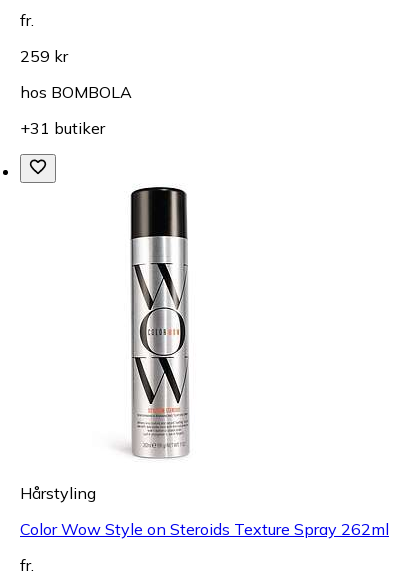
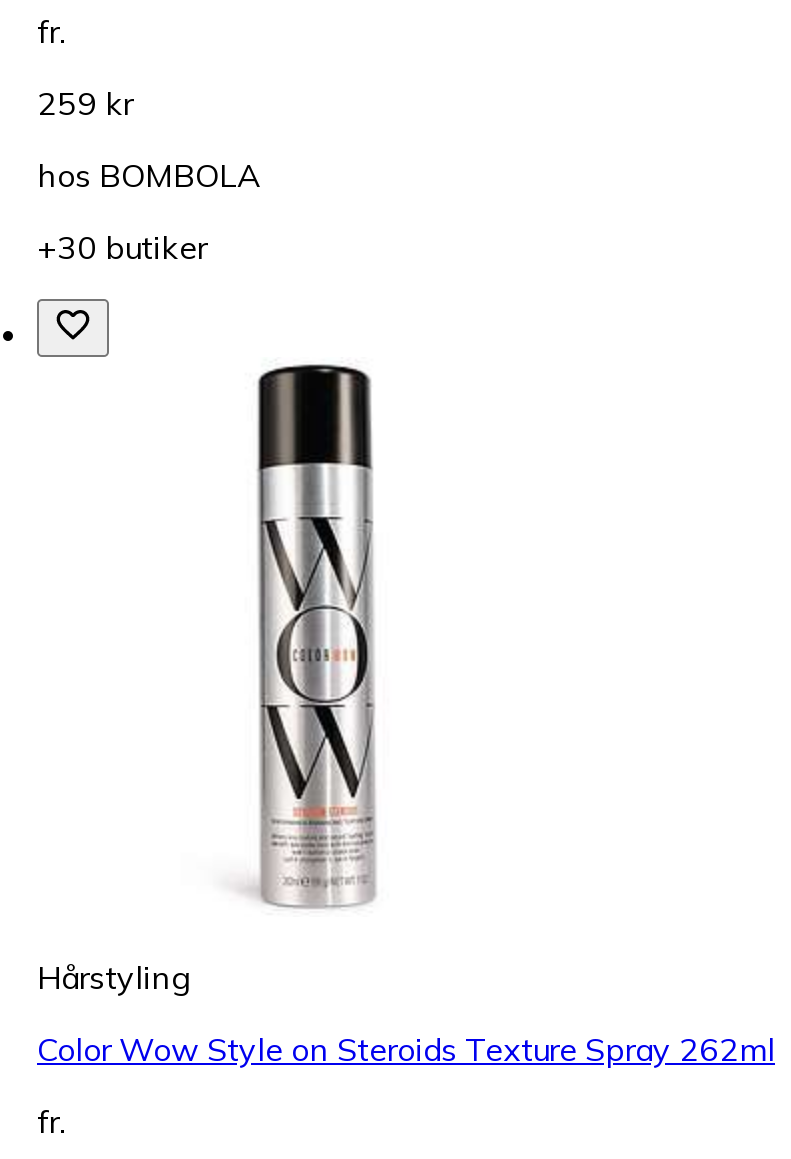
[20,118,105,138] +31 butiker -> [37,227,207,267] +30 butiker

